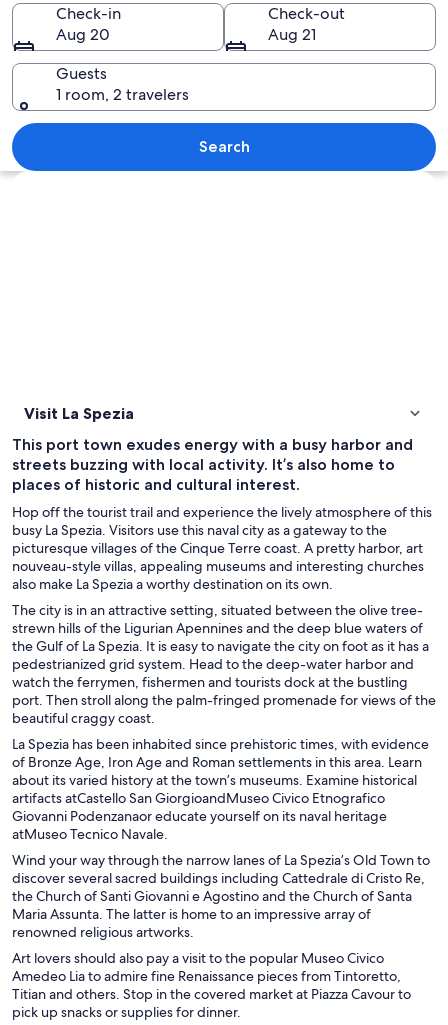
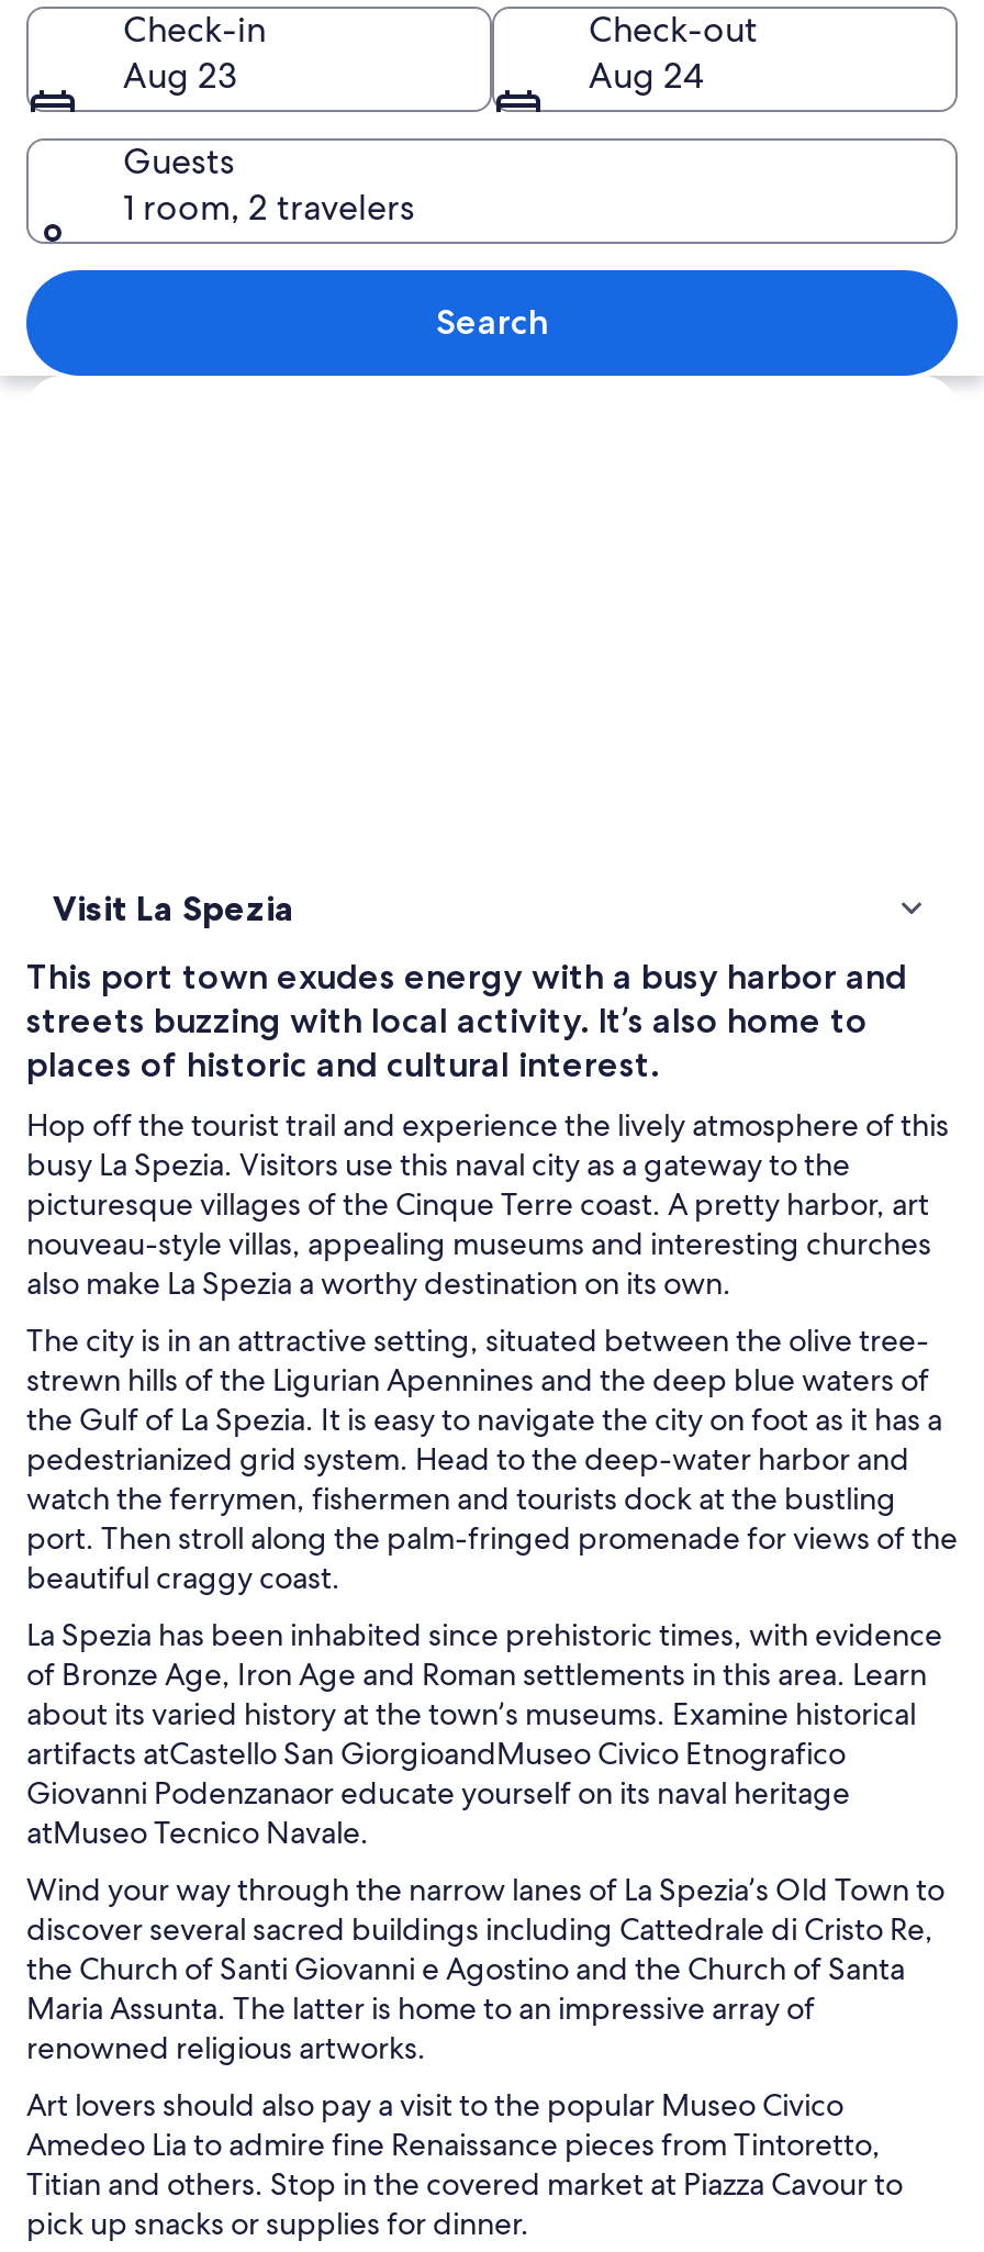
[56,23,110,44] Aug 20 -> [123,52,237,98] Aug 23
[268,23,316,44] Aug 21 -> [589,52,703,98] Aug 24

